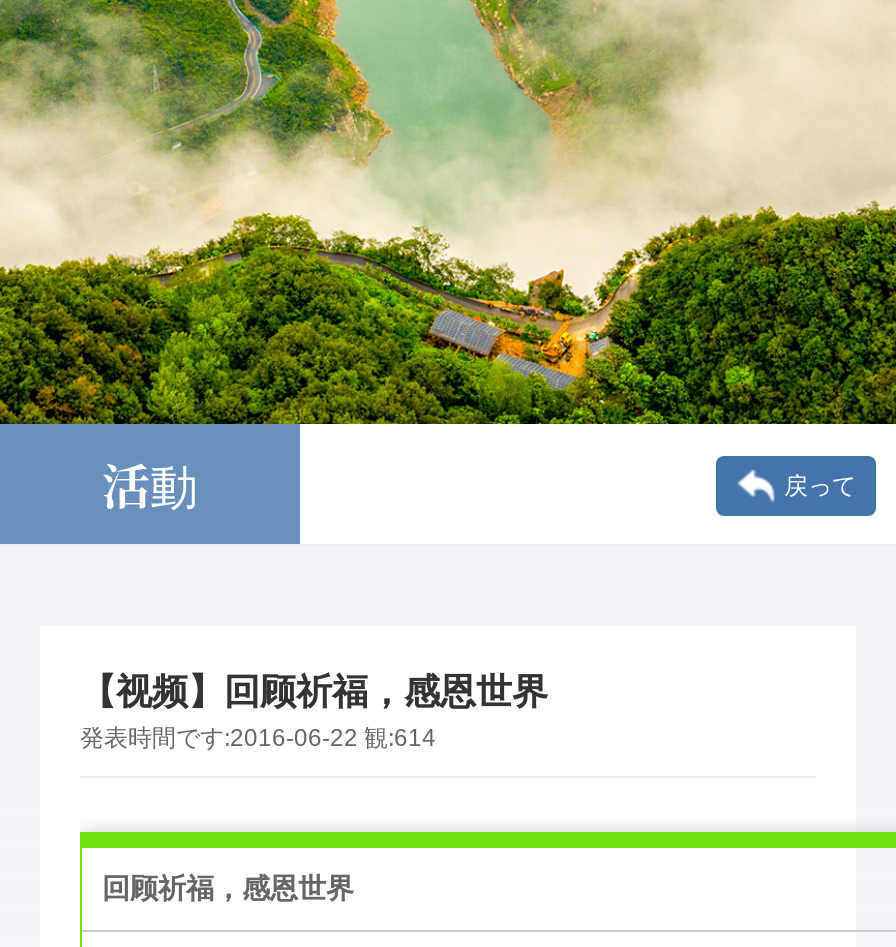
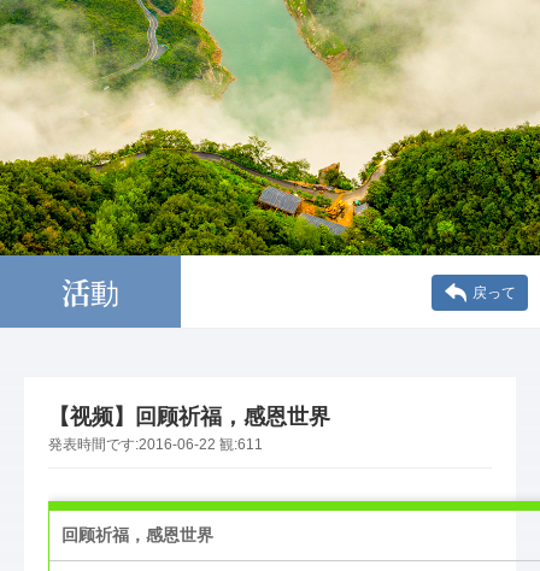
[80,724,436,752] 発表時間です:2016-06-22観:614 -> [48,436,263,453] 発表時間です:2016-06-22観:611

